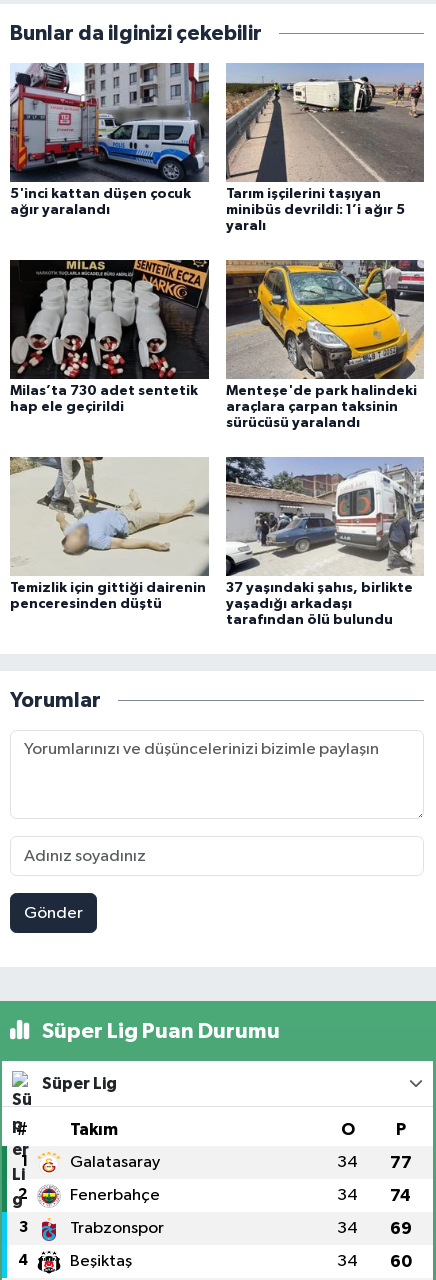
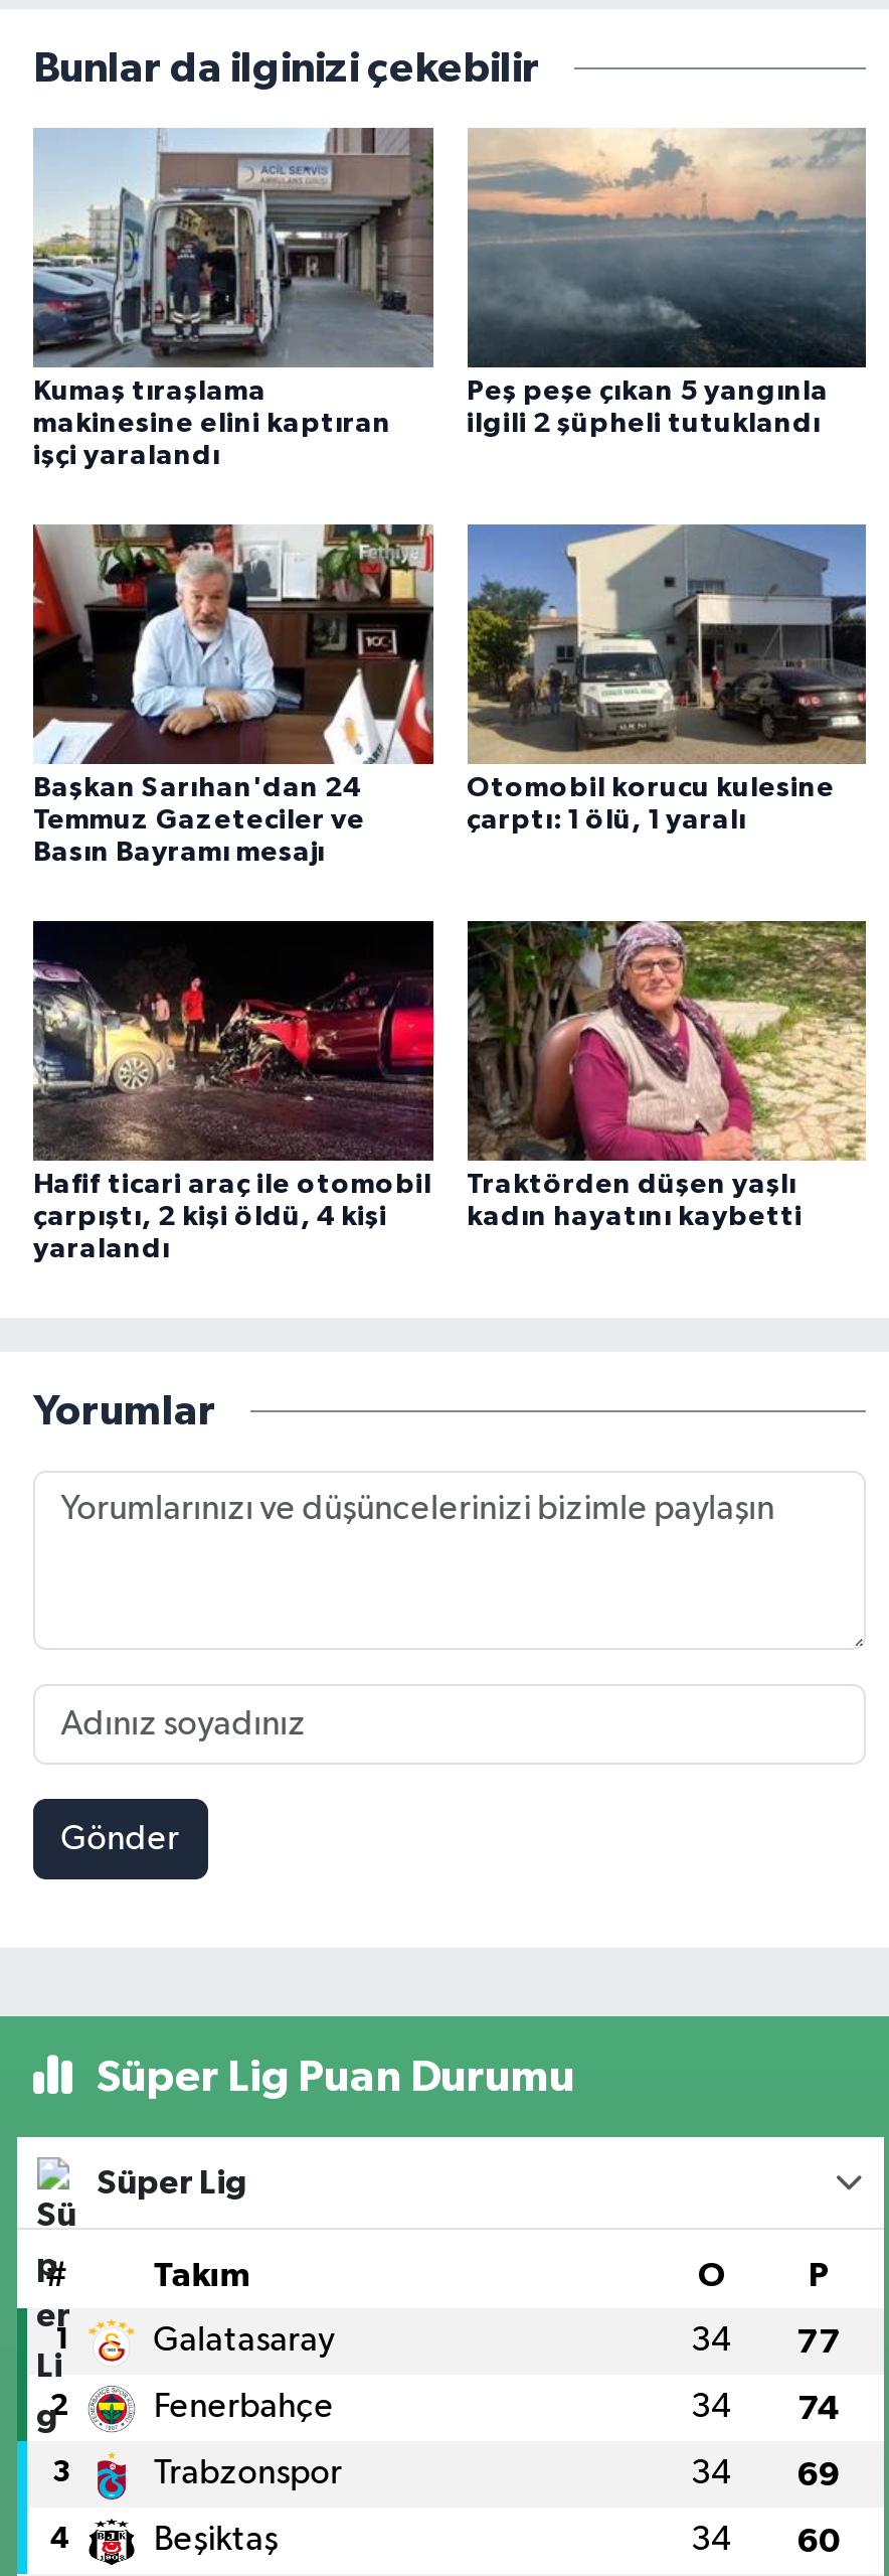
[9,62,209,217] [image] | 5'inci kattan düşen çocuk | ağır yaralandı -> [33,128,433,471] [image] | Kumaş tıraşlama | makinesine elini kaptıran | işçi yaralandı
[225,62,424,233] [image] | Tarım işçilerini taşıyan | minibüs devrildi: 1’i ağır 5 | yaralı -> [467,128,866,439] [image] | Peş peşe çıkan 5 yangınla | ilgili 2 şüpheli tutuklandı
[9,259,210,414] [image] | Milas’ta 730 adet sentetik | hap ele geçirildi -> [31,522,435,867] [image] | Başkan Sarıhan'dan 24 | Temmuz Gazeteciler ve | Basın Bayramı mesajı
[225,259,425,430] [image] | Menteşe'de park halindeki | araçlara çarpan taksinin | sürücüsü yaralandı -> [466,522,868,835] [image] | Otomobil korucu kulesine | çarptı: 1 ölü, 1 yaralı
[9,456,210,611] [image] | Temizlik için gittiği dairenin | penceresinden düştü -> [31,919,435,1264] [image] | Hafif ticari araç ile otomobil | çarpıştı, 2 kişi öldü, 4 kişi | yaralandı
[225,457,424,627] [image] | 37 yaşındaki şahıs, birlikte | yaşadığı arkadaşı | tarafından ölü bulundu -> [466,919,866,1232] [image] | Traktörden düşen yaşlı | kadın hayatını kaybetti

